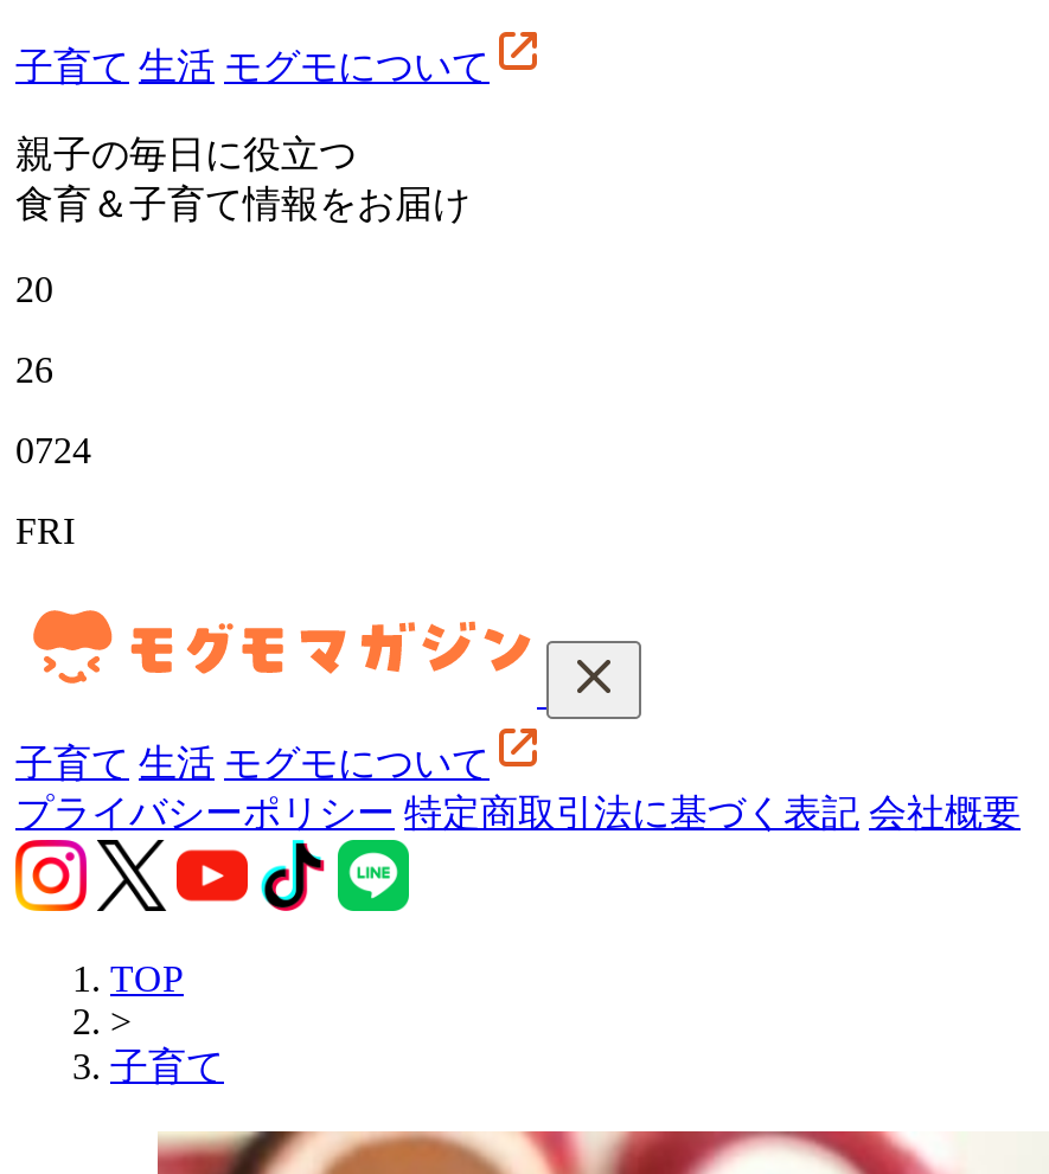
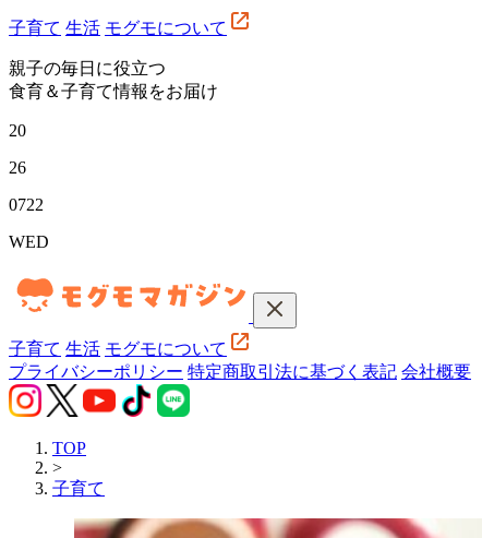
[15,430,91,470] 0724 -> [9,195,44,214] 0722
[15,511,75,551] FRI -> [9,232,49,251] WED

